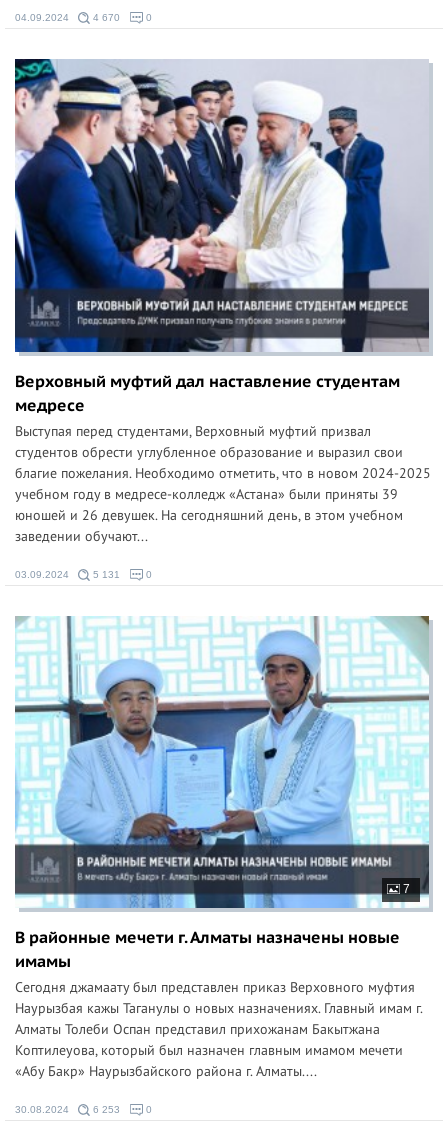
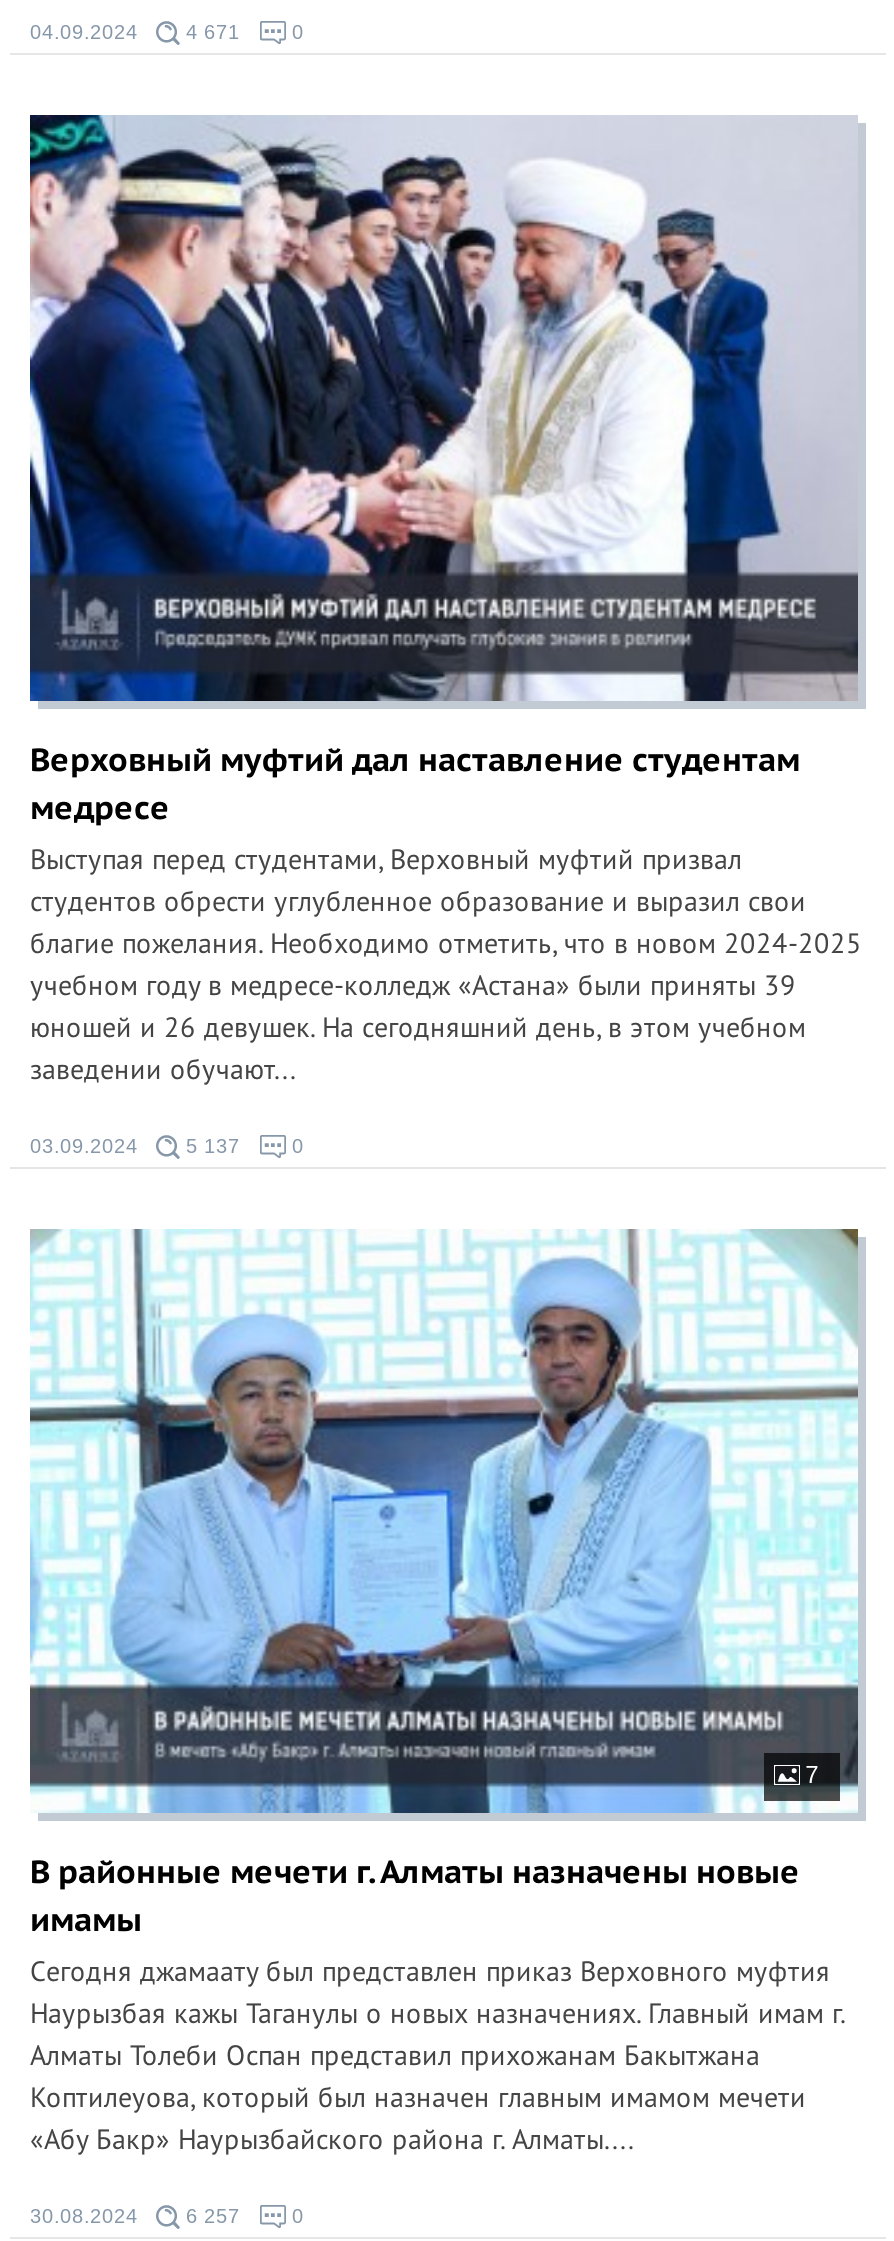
[15,12,120,23] 04.09.2024 4 670 -> [30,22,240,44] 04.09.2024 4 671
[15,569,120,580] 03.09.2024 5 131 -> [30,1135,240,1157] 03.09.2024 5 137
[15,1104,120,1115] 30.08.2024 6 253 -> [30,2205,240,2227] 30.08.2024 6 257

